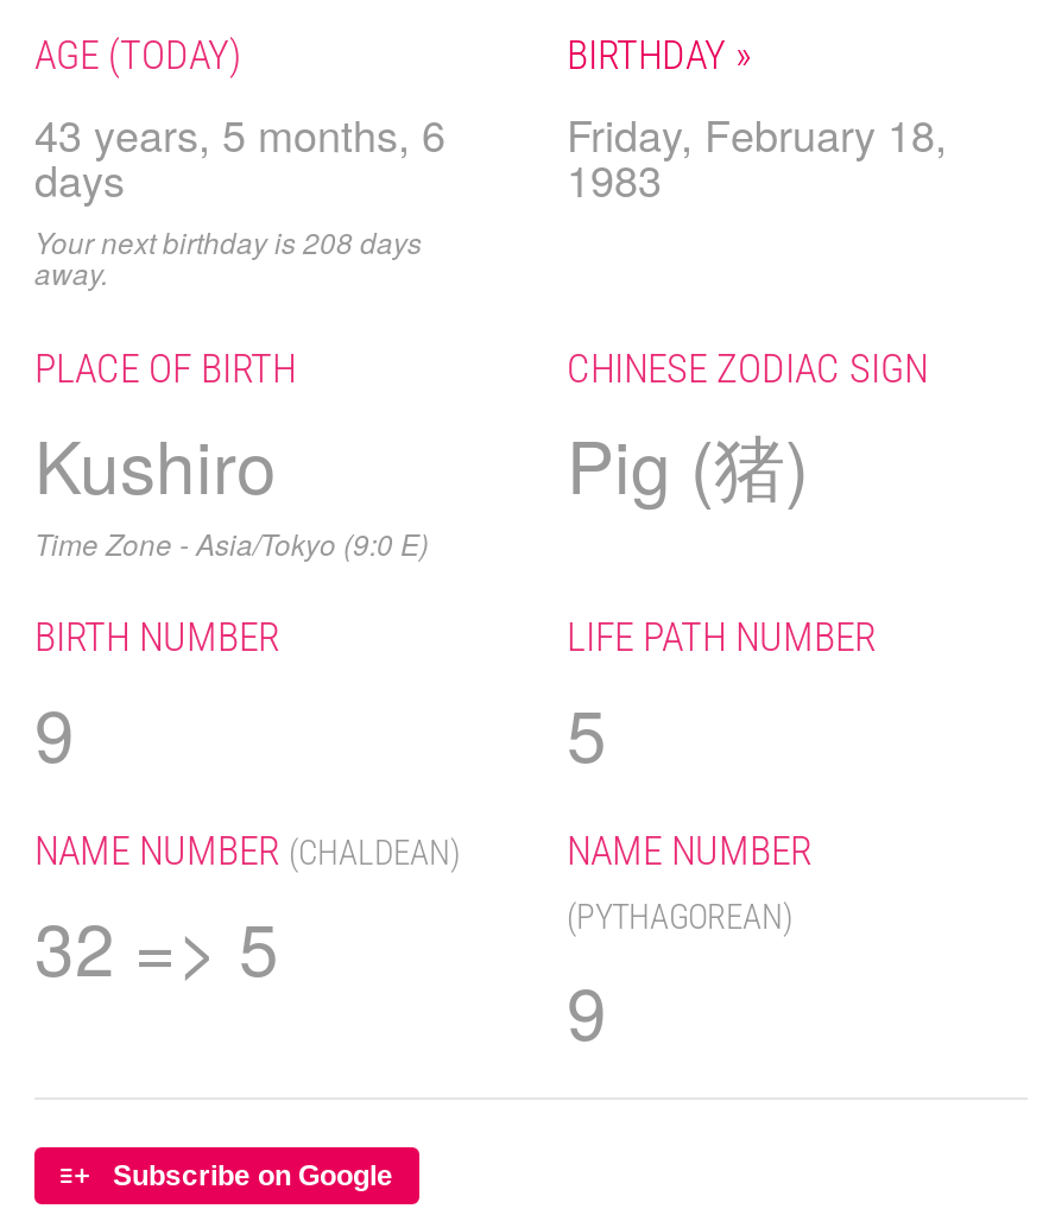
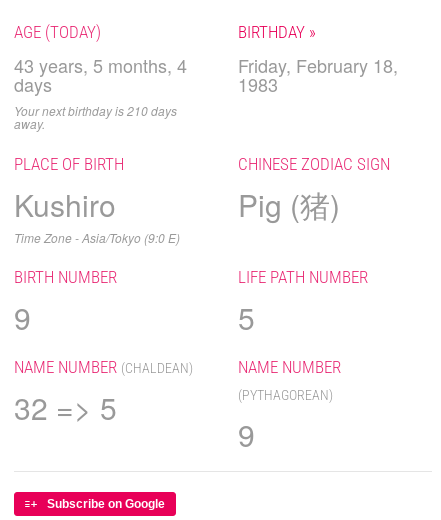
[34,103,947,164] 43 years, 5 months, 6 Friday, February 18, -> [14,52,398,78] 43 years, 5 months, 4 Friday, February 18,
[34,222,422,262] Your next birthday is 208 days -> [14,102,177,119] Your next birthday is 210 days

